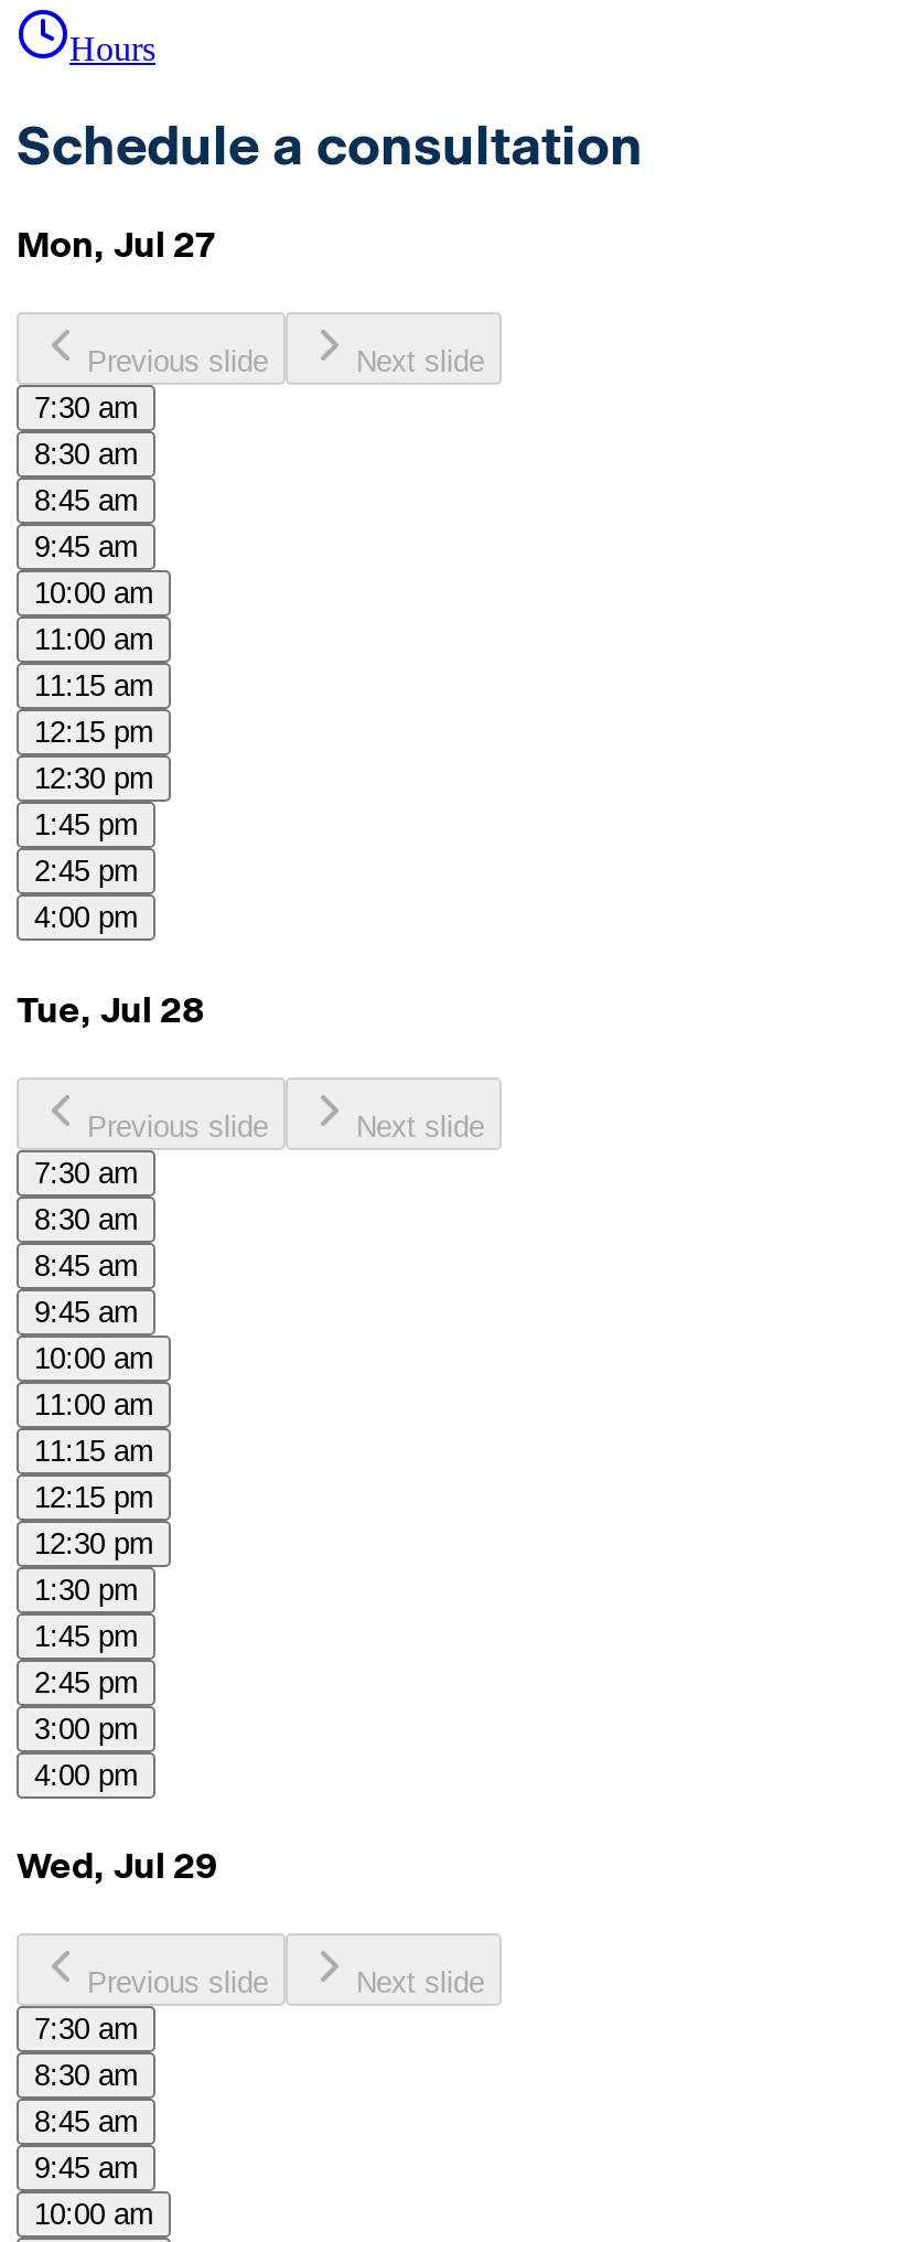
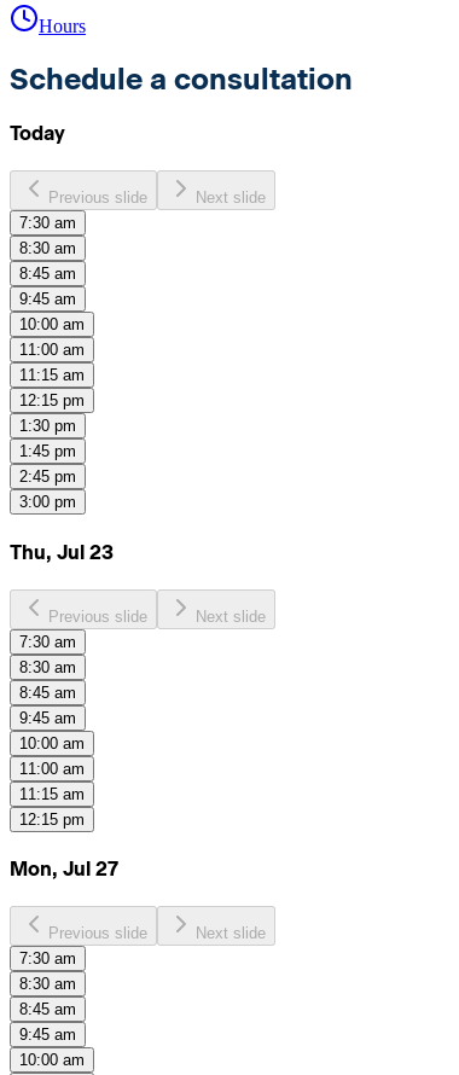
[17,224,215,266] Mon, Jul 27 -> [10,122,65,145] Today
[34,762,153,796] 12:30 pm -> [19,417,76,435] 1:30 pm
[34,901,138,935] 4:00 pm -> [19,493,76,511] 3:00 pm
[17,988,204,1030] Tue, Jul 28 -> [10,541,114,563] Thu, Jul 23
[17,1527,217,1887] 12:30 pm | 1:30 pm | 1:45 pm | 2:45 pm | 3:00 pm | 4:00 pm | Wed, Jul 29 -> [10,858,118,881] Mon, Jul 27

